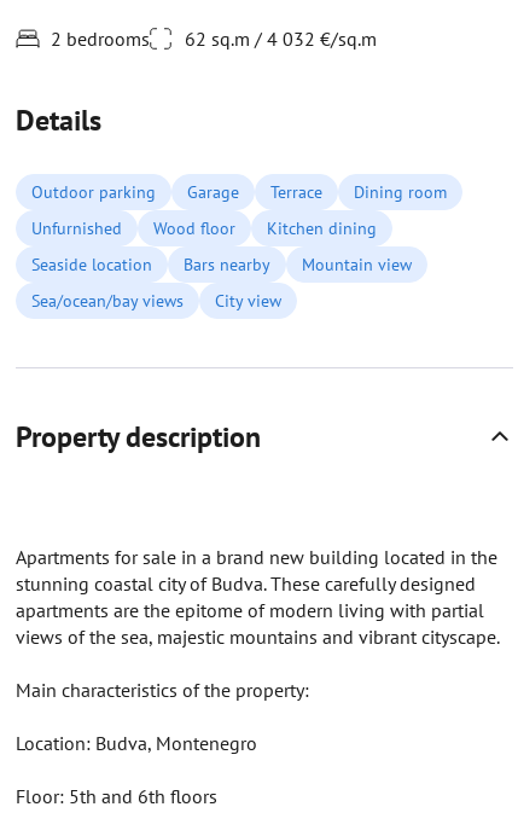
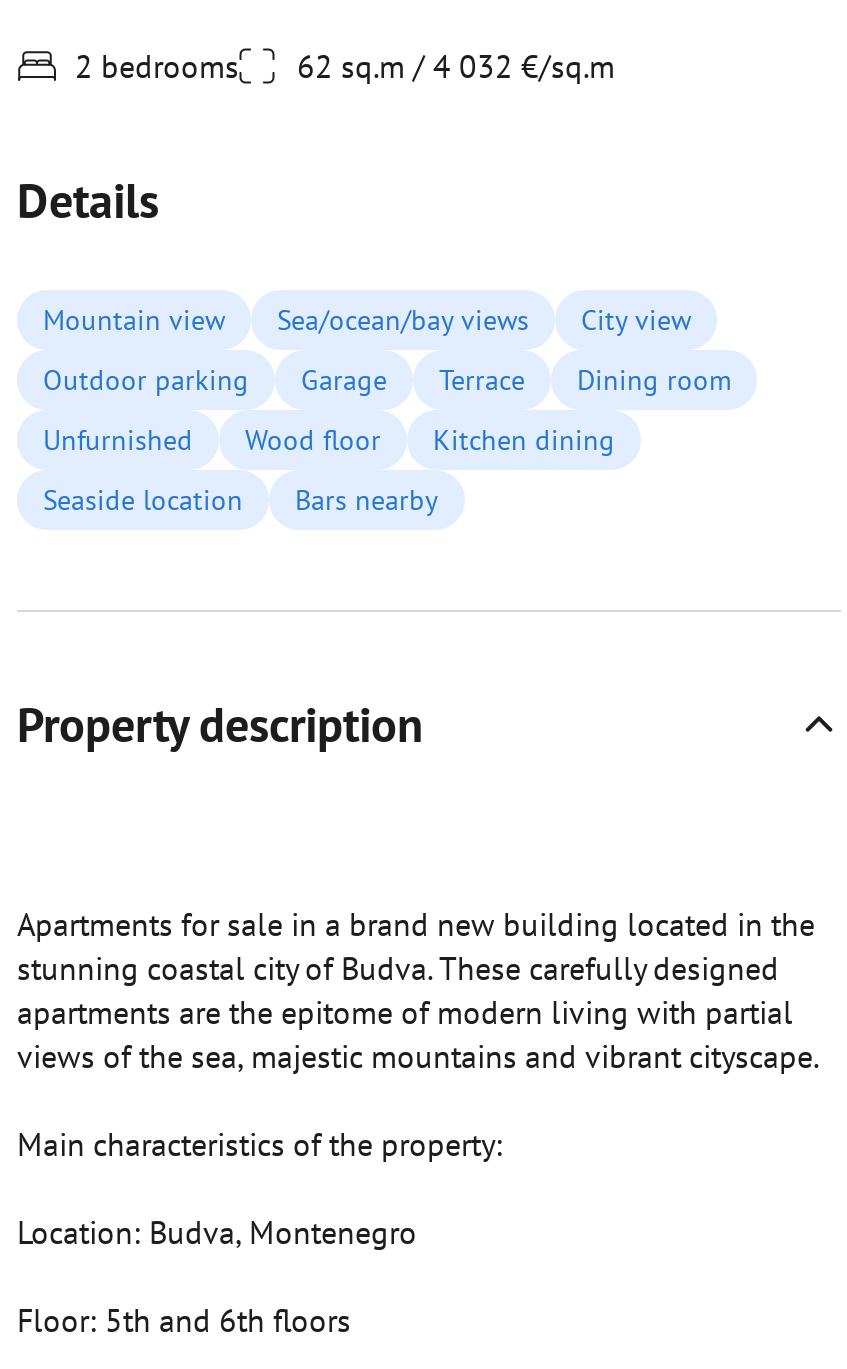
moved [31,181,447,275] -> [43,362,731,518]: Outdoor parking | Garage | Terrace | ... | Seaside location | Bars nearby
moved [31,254,412,312] -> [43,302,691,338]: Mountain view | Sea/ocean/bay views | City view

